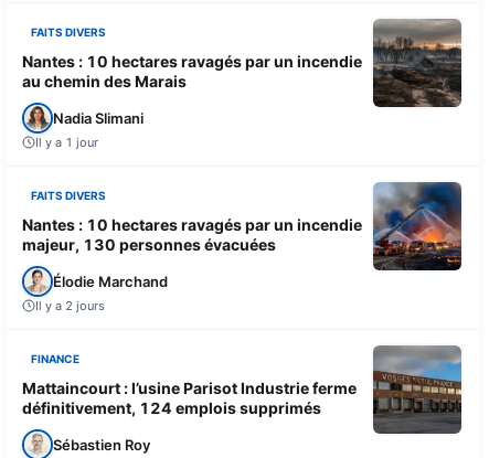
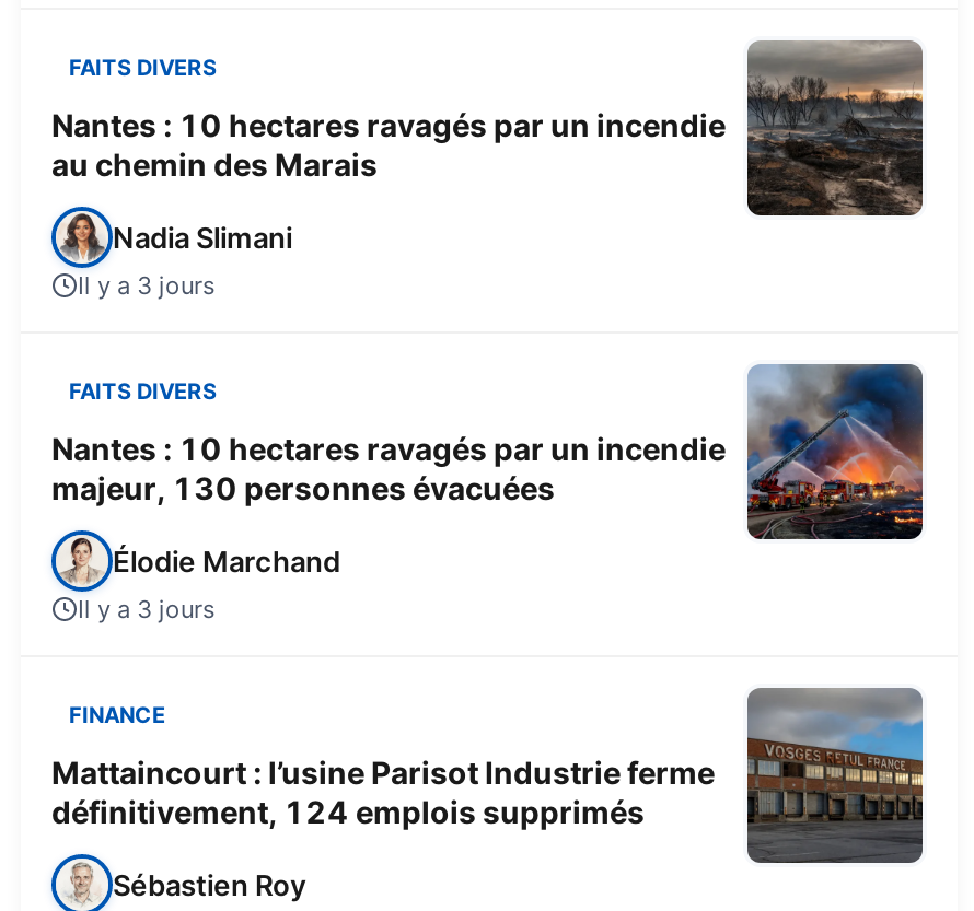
[35,134,98,150] Il y a 1 jour -> [78,269,216,300] Il y a 3 jours
[35,298,105,313] Il y a 2 jours -> [78,593,216,624] Il y a 3 jours

